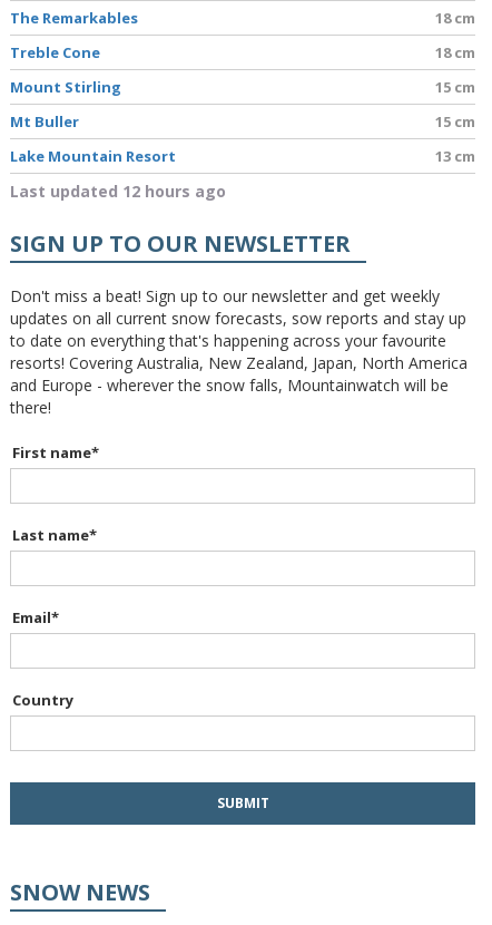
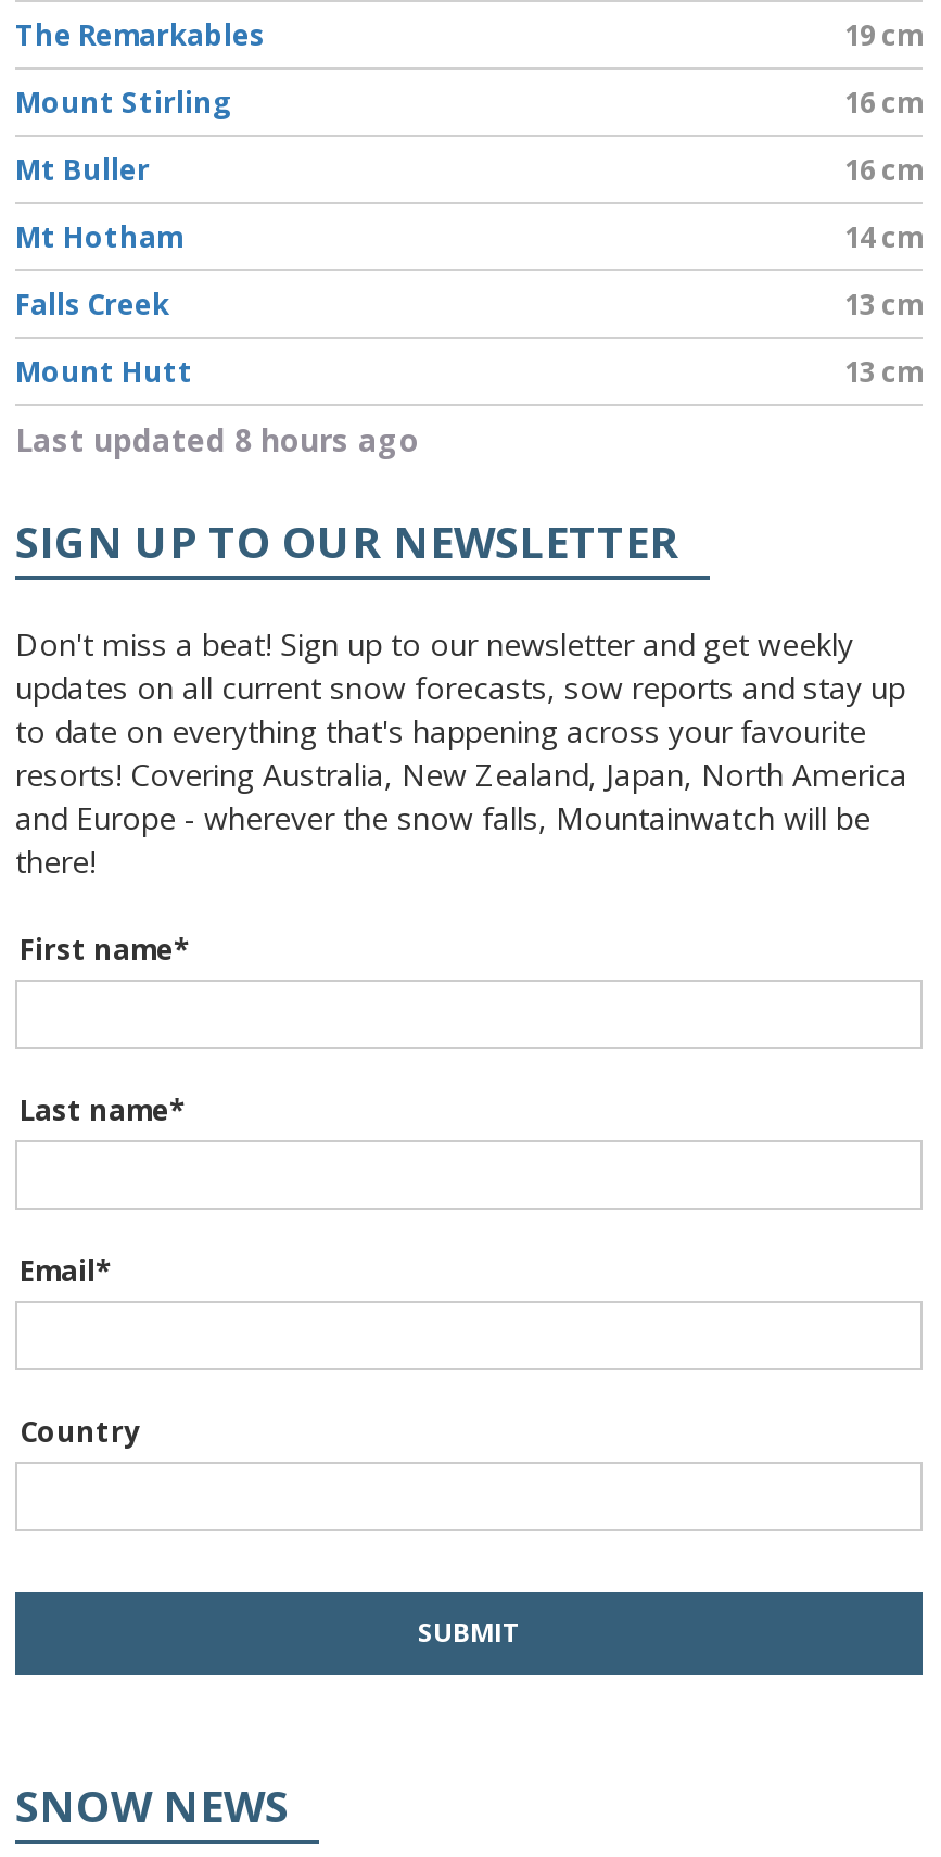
[10,8,475,63] 18 cm | Treble Cone | 18 cm -> [844,15,923,55] 19 cm
moved [10,77,121,132] -> [15,83,232,189]: Mount Stirling | Mt Buller
[435,77,475,97] 15 cm -> [844,83,923,122] 16 cm
[10,112,475,166] 15 cm | Lake Mountain Resort -> [15,150,923,324] 16 cm | Mt Hotham | 14 cm | Falls Creek
[10,181,226,202] Last updated 12 hours ago -> [15,352,923,461] Mount Hutt | 13 cm | Last updated 8 hours ago

